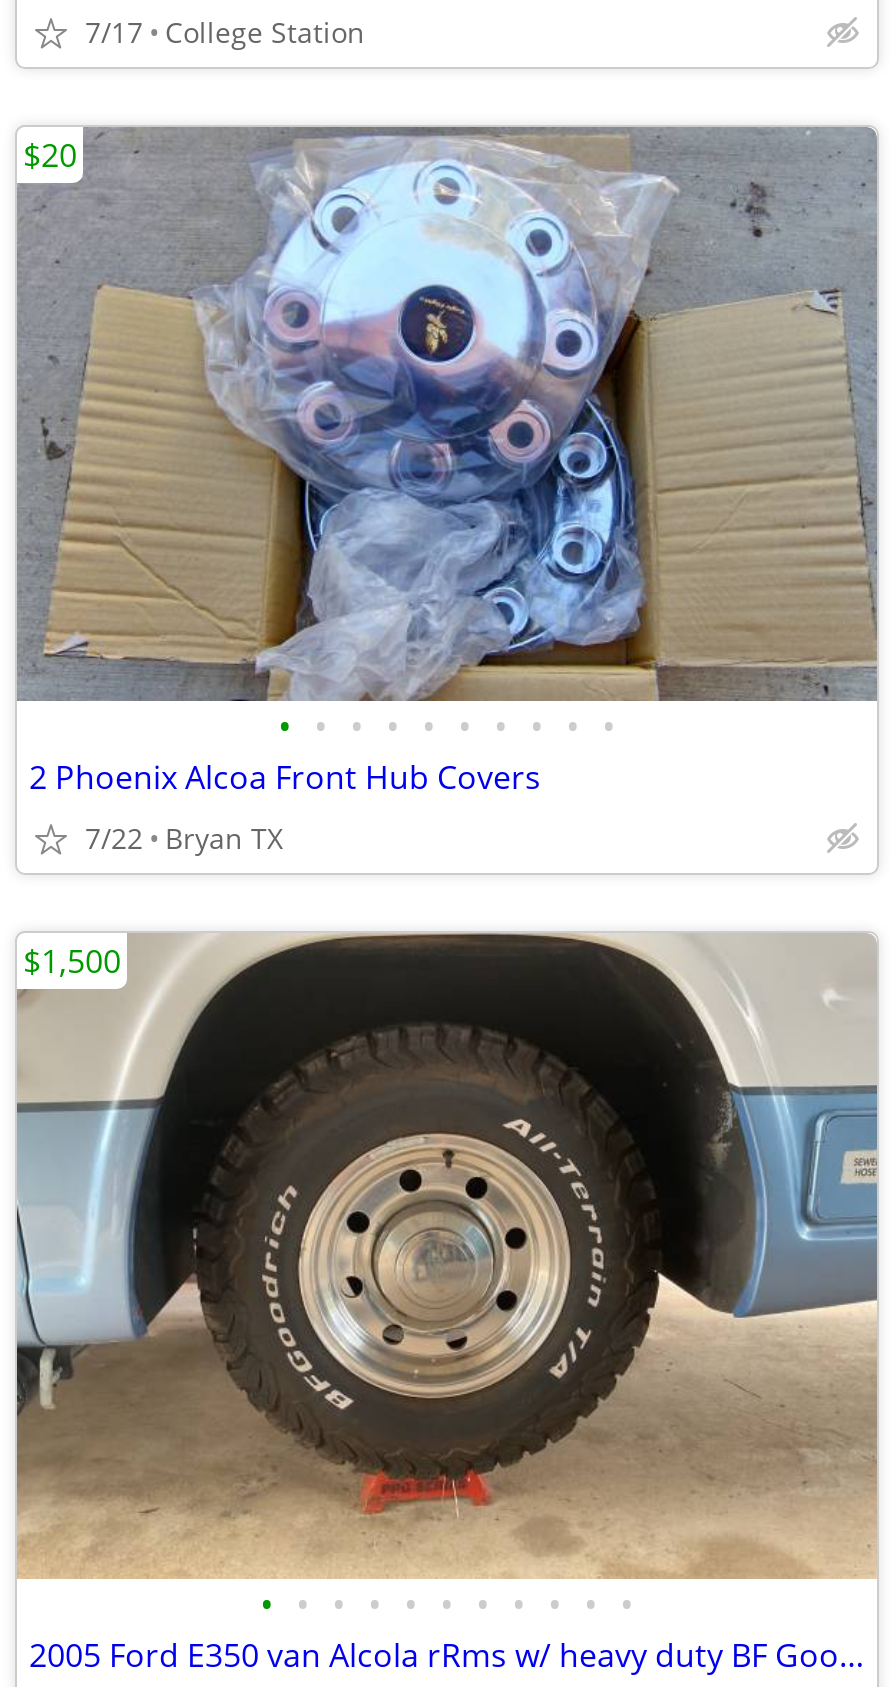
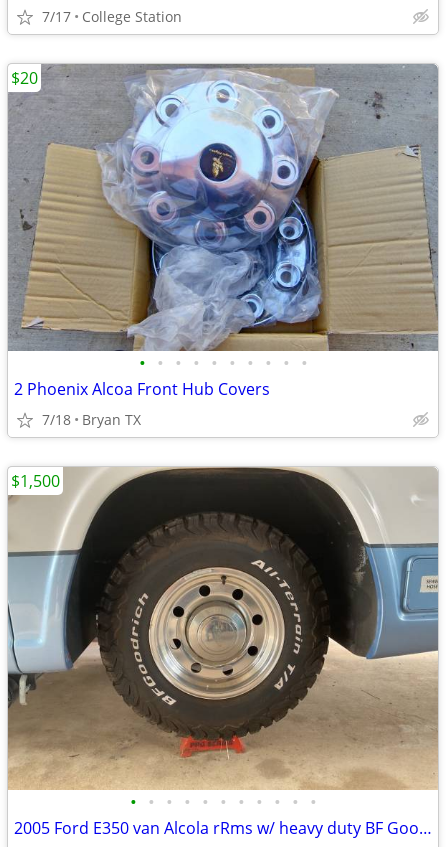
[85,819,283,857] 7/22 Bryan TX -> [42,410,141,429] 7/18 Bryan TX

